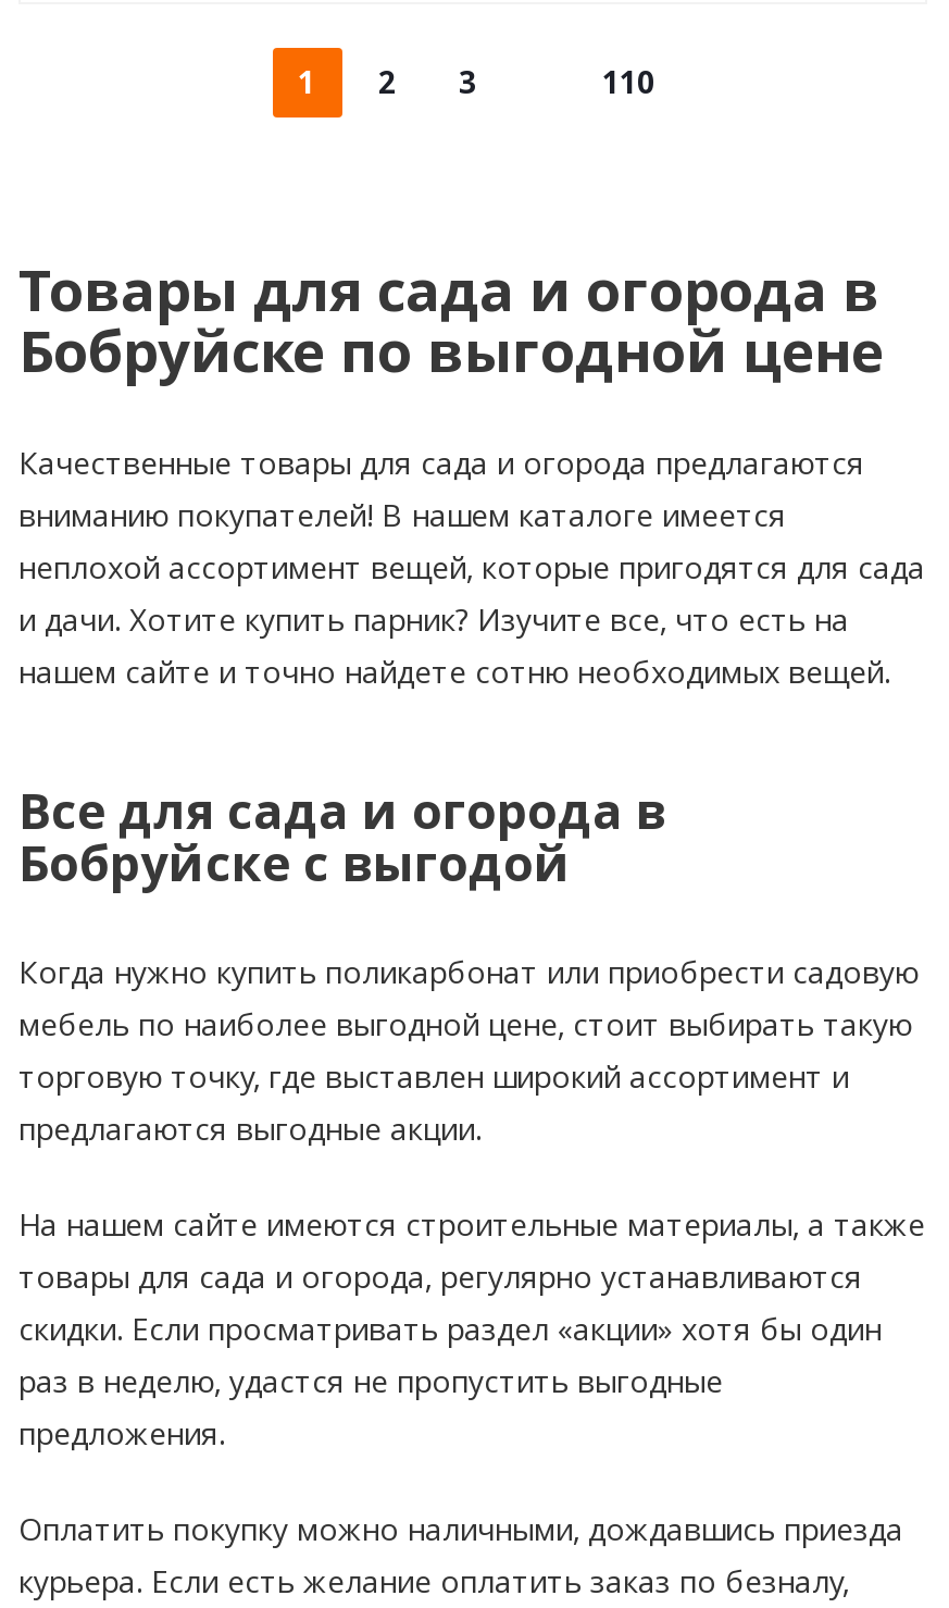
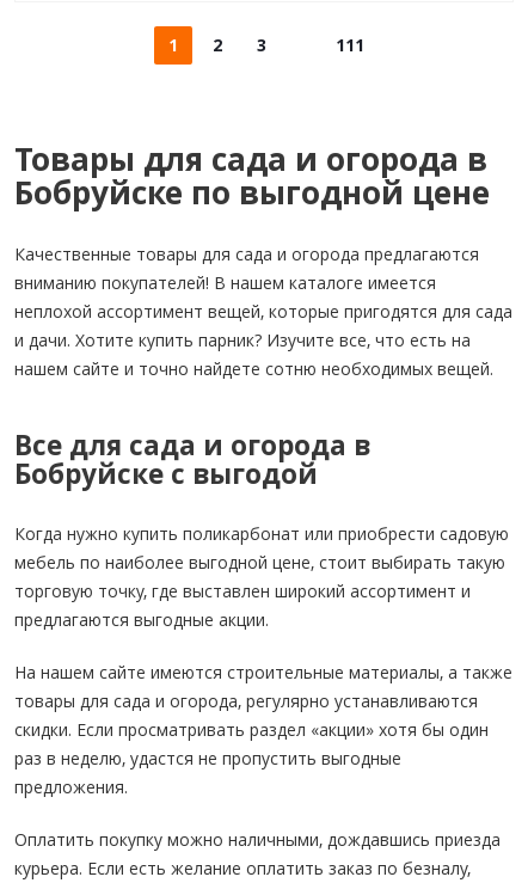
[602,61,654,102] 110 -> [335,33,364,56] 111

